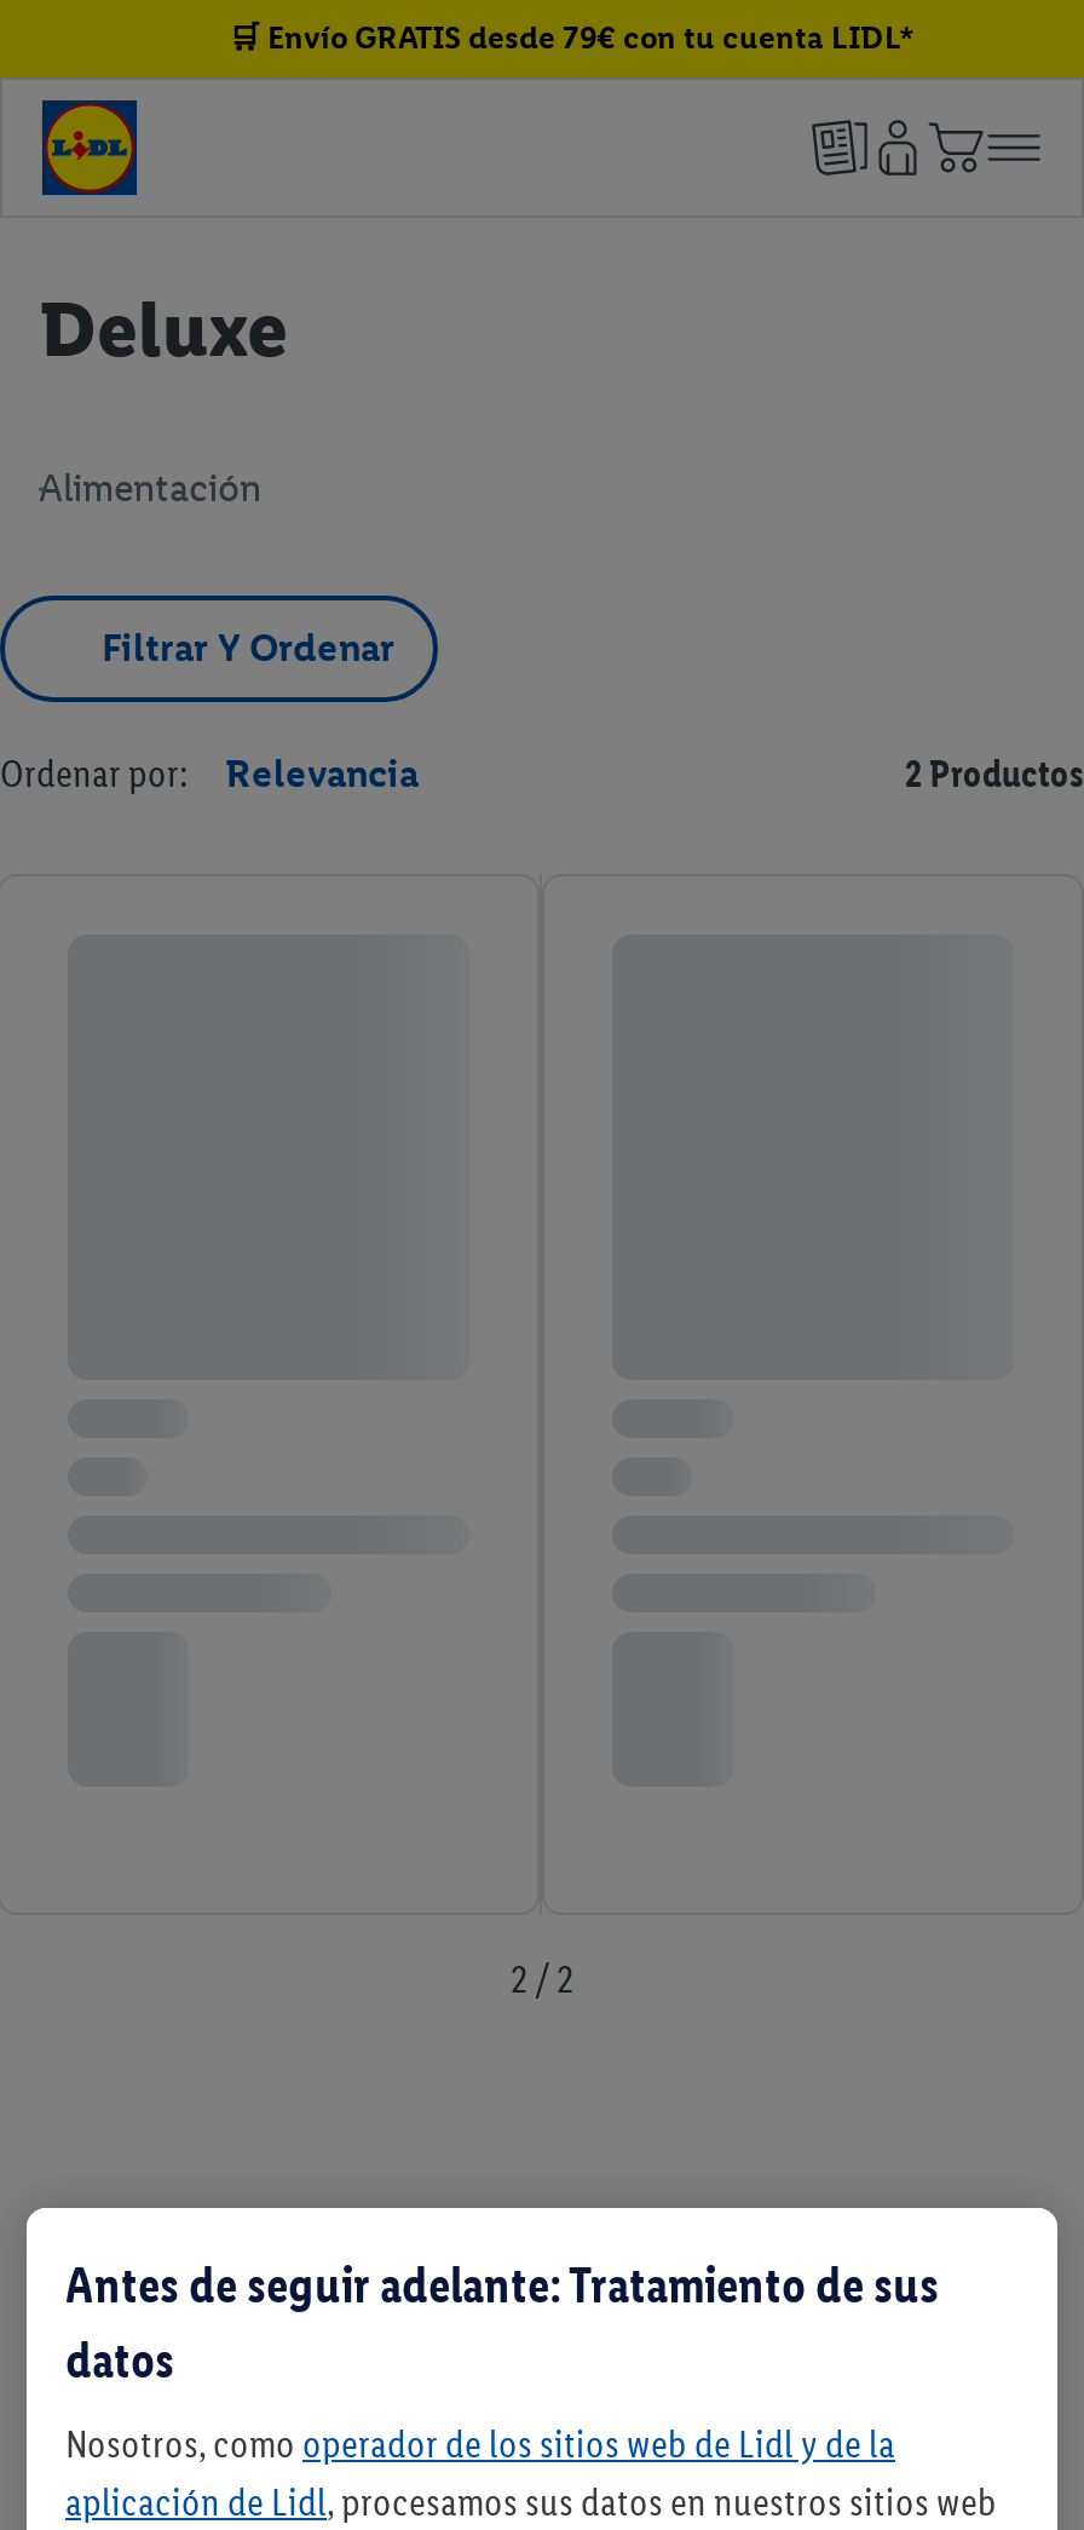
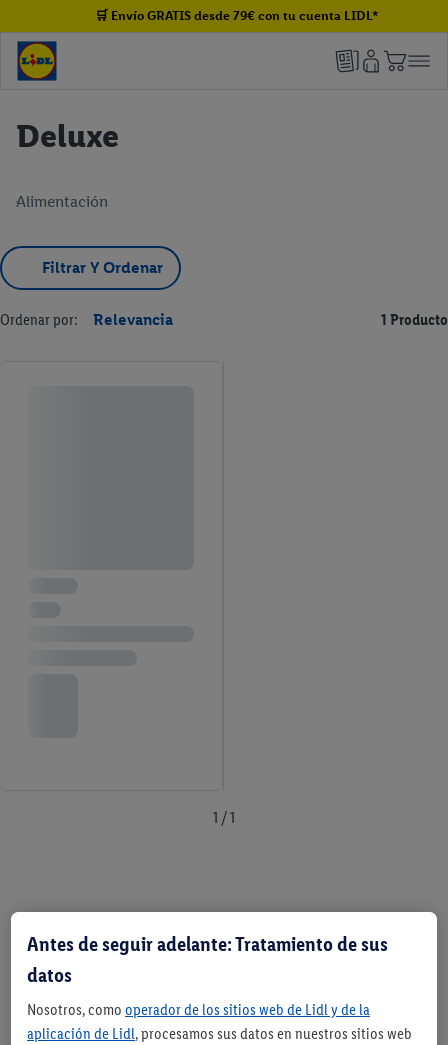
[905,751,1084,797] 2 Productos -> [381,310,448,329] 1 Producto
[510,1956,573,2002] 2 / 2 -> [213,808,235,827] 1 / 1

